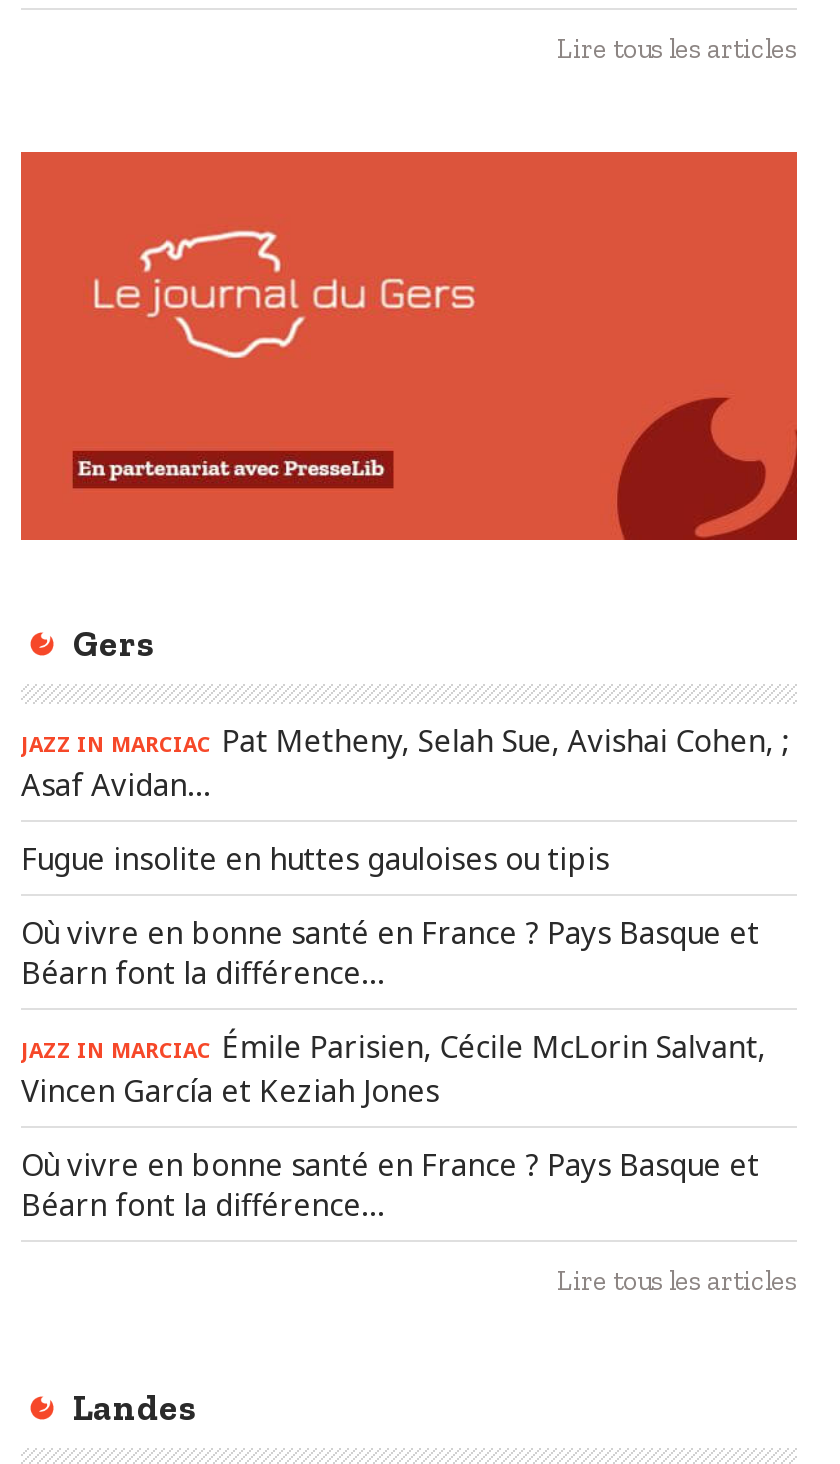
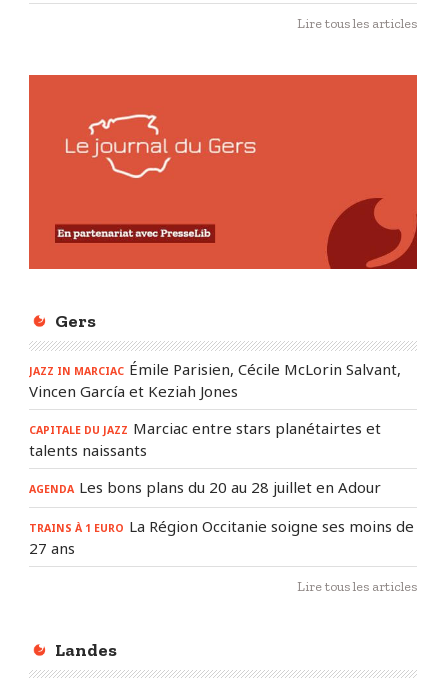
[21,719,787,991] JAZZ IN MARCIAC Pat Metheny, Selah Sue, Avishai Cohen, ; | Asaf Avidan… | Fugue insolite en huttes gauloises ou tipis | Où vivre en bonne santé en France ? Pays Basque et | Béarn font la différence… -> none
moved [21,1025,765,1109] -> [29,358,401,400]: JAZZ IN MARCIAC Émile Parisien, Cécile McLorin Salvant, | Vincen García et Keziah Jones
[21,1143,759,1223] Où vivre en bonne santé en France ? Pays Basque et | Béarn font la différence… -> [29,417,414,557] CAPITALE DU JAZZ Marciac entre stars planétairtes et | talents naissants | AGENDA Les bons plans du 20 au 28 juillet en Adour | TRAINS À 1 EURO La Région Occitanie soigne ses moins de | 27 ans

